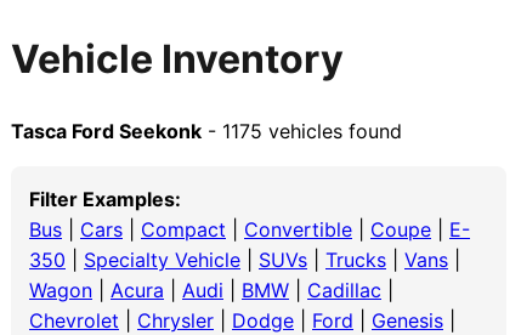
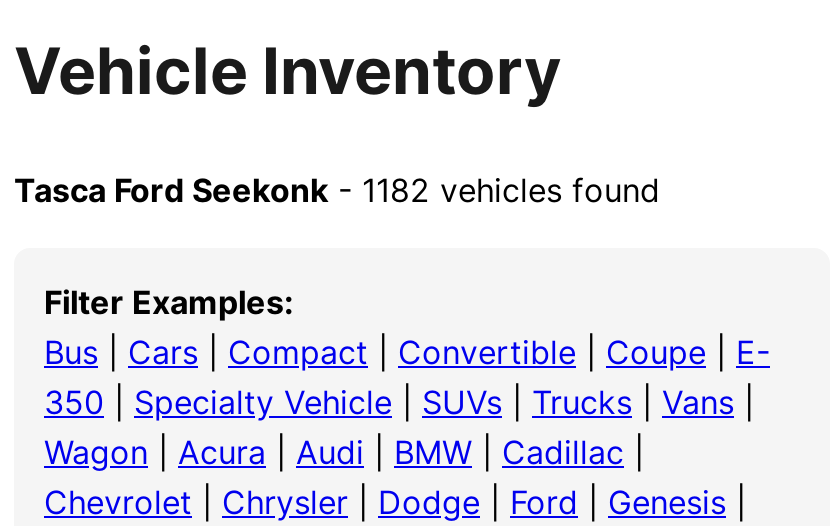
[11,119,402,143] Tasca Ford Seekonk - 1175 vehicles found -> [14,170,660,210] Tasca Ford Seekonk - 1182 vehicles found

